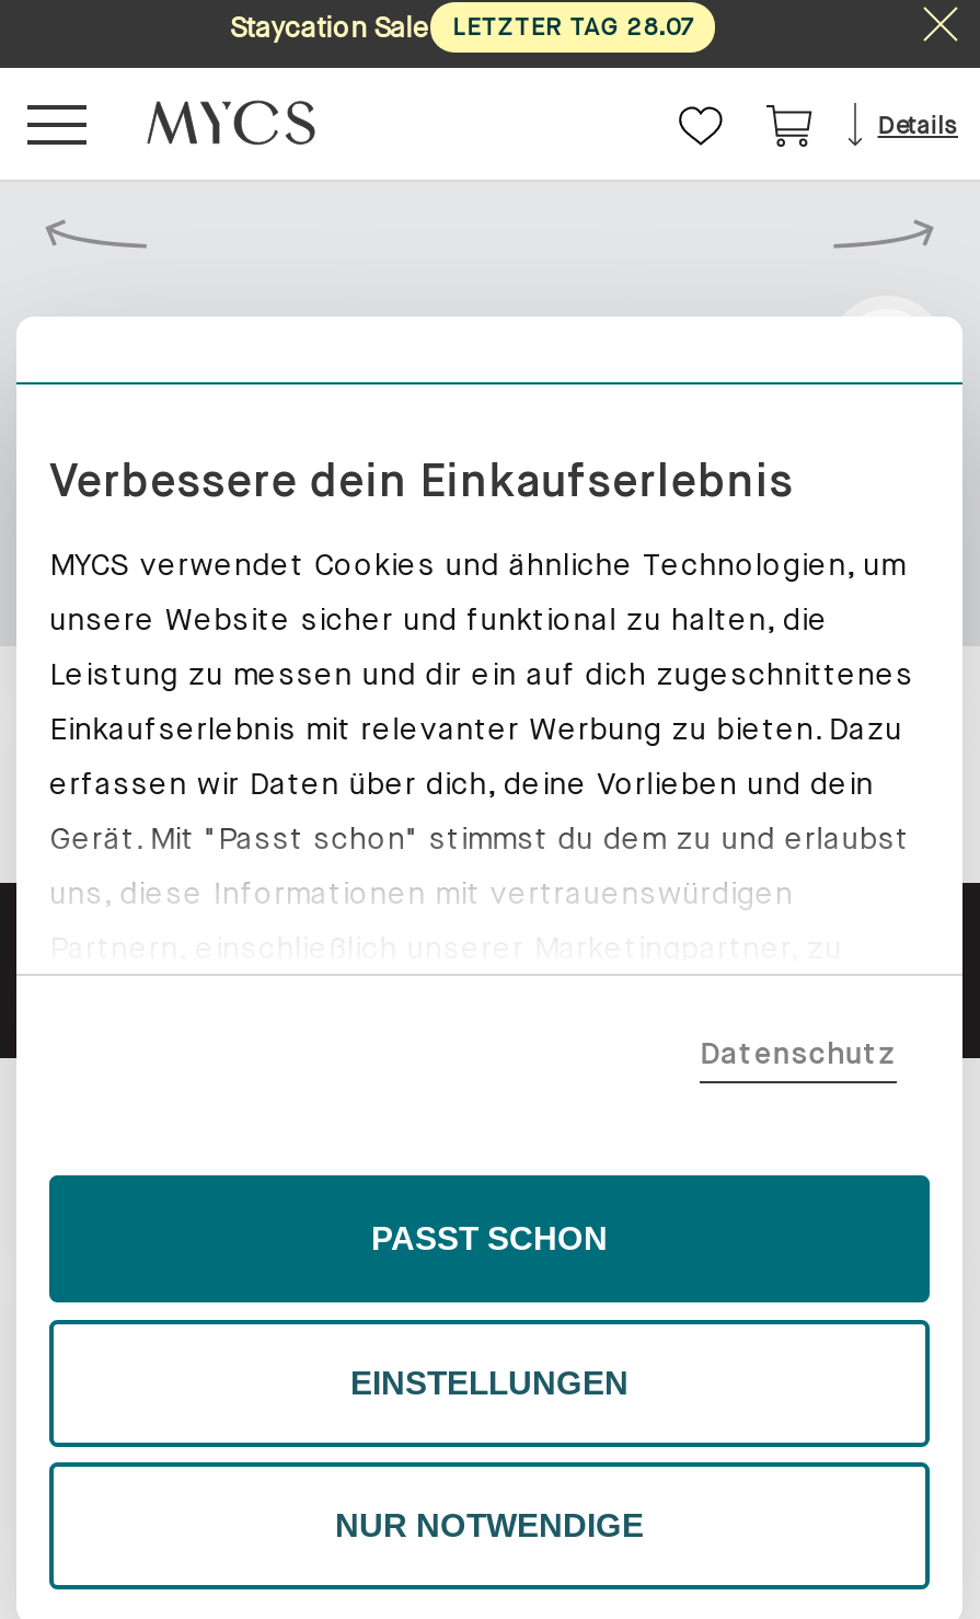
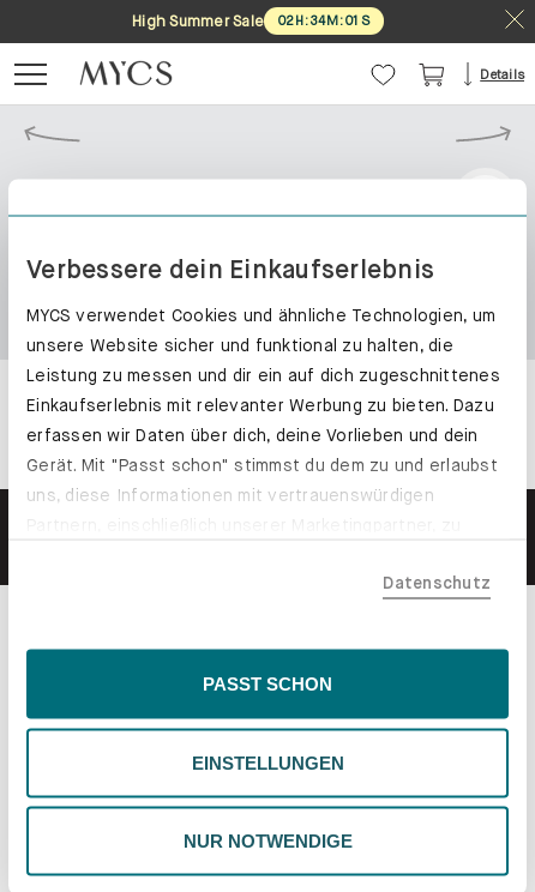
[230,11,692,44] Staycation Sale | LETZTER TAG 28.07 -> [132,12,371,30] High Summer Sale | 02H:34M: 01 S

